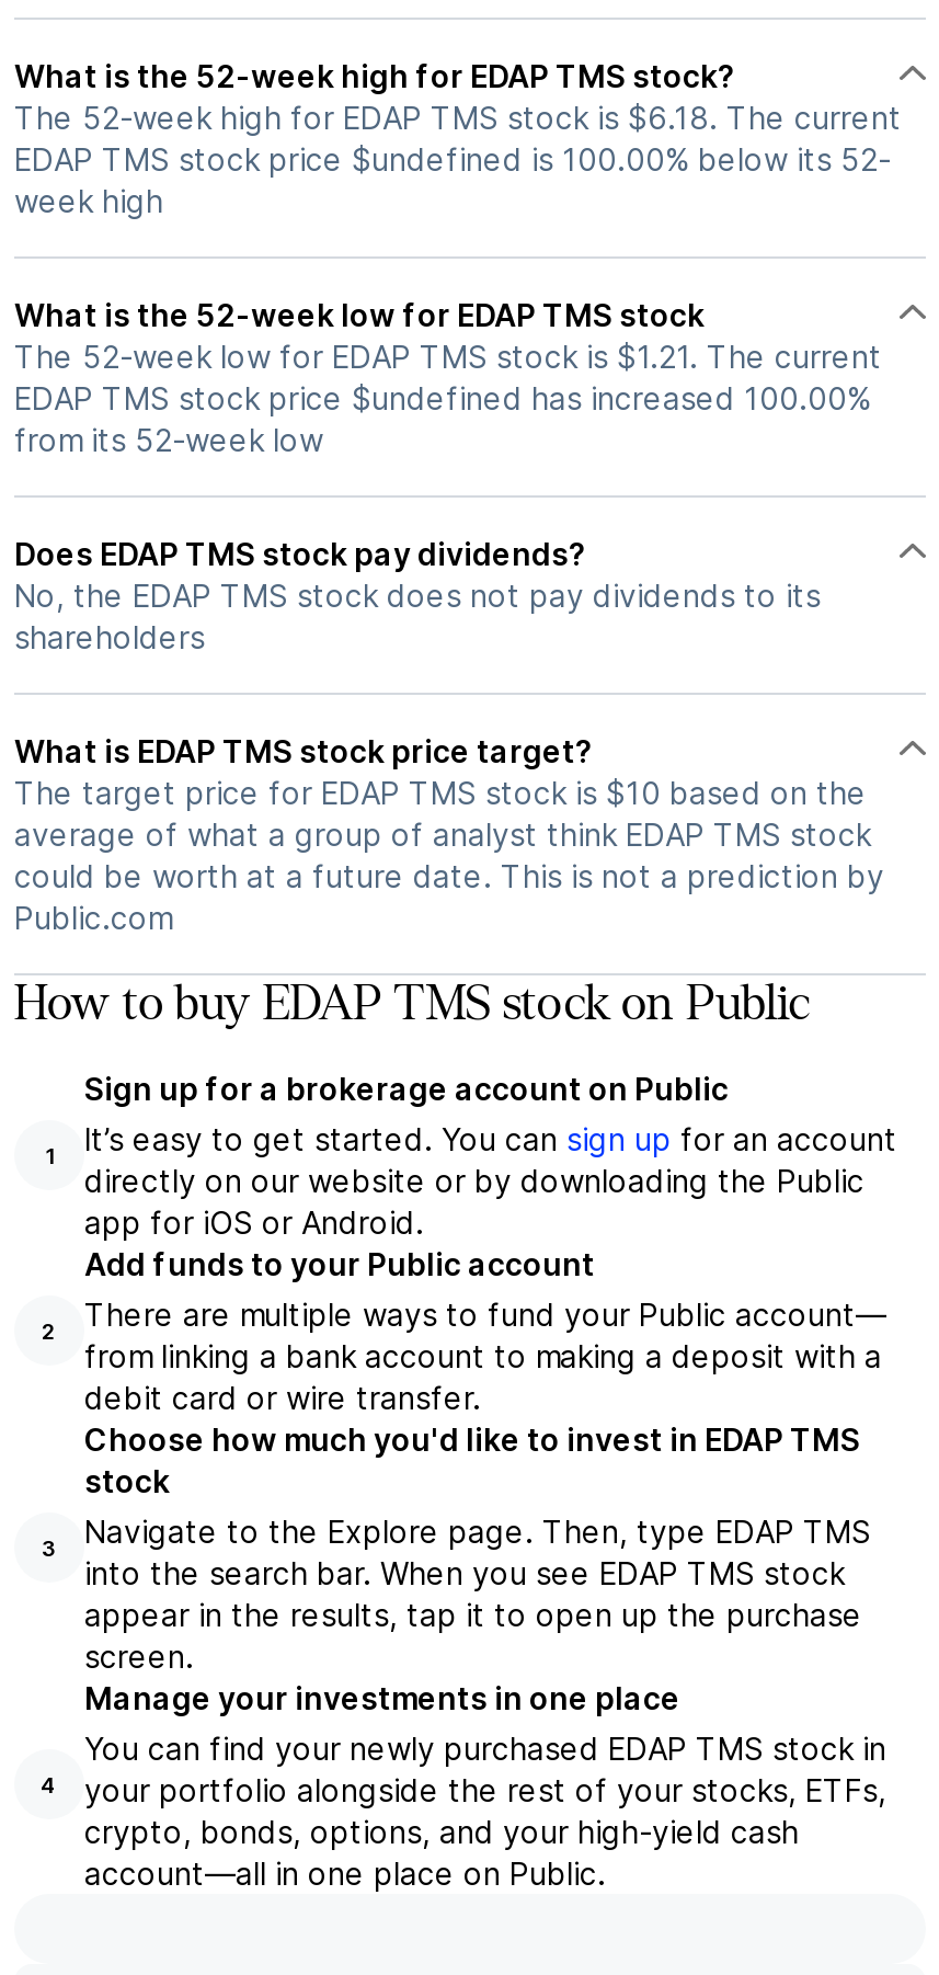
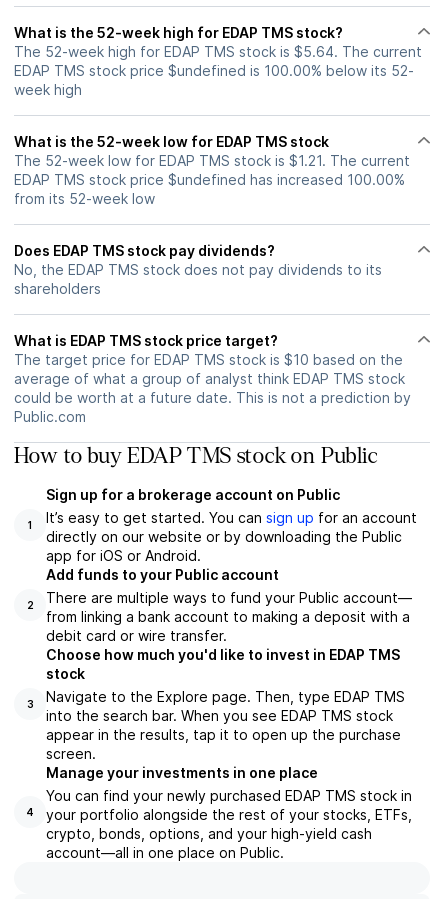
[14,98,902,135] The 52-week high for EDAP TMS stock is $6.18. The current -> [14,43,422,60] The 52-week high for EDAP TMS stock is $5.64. The current

